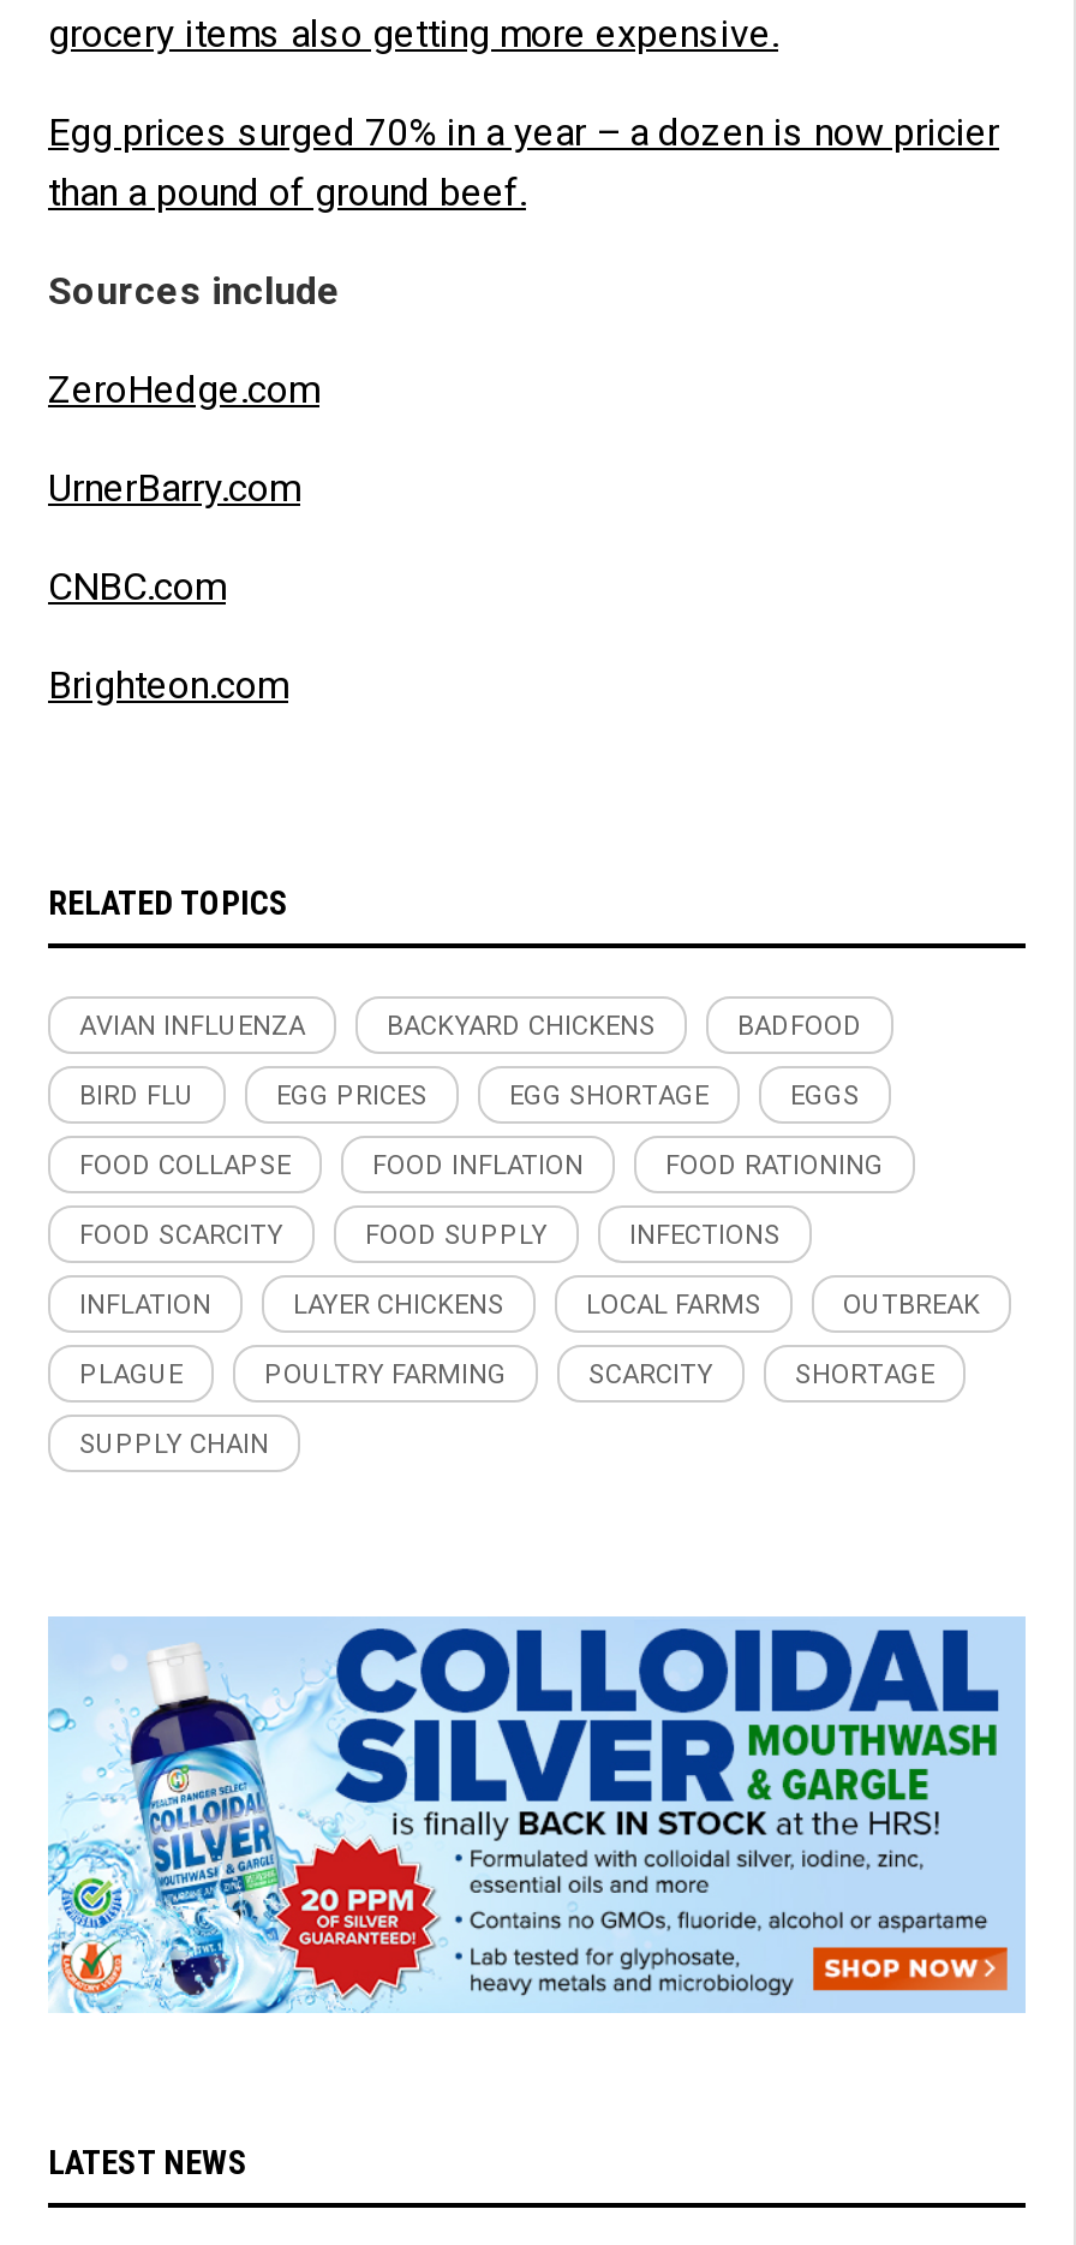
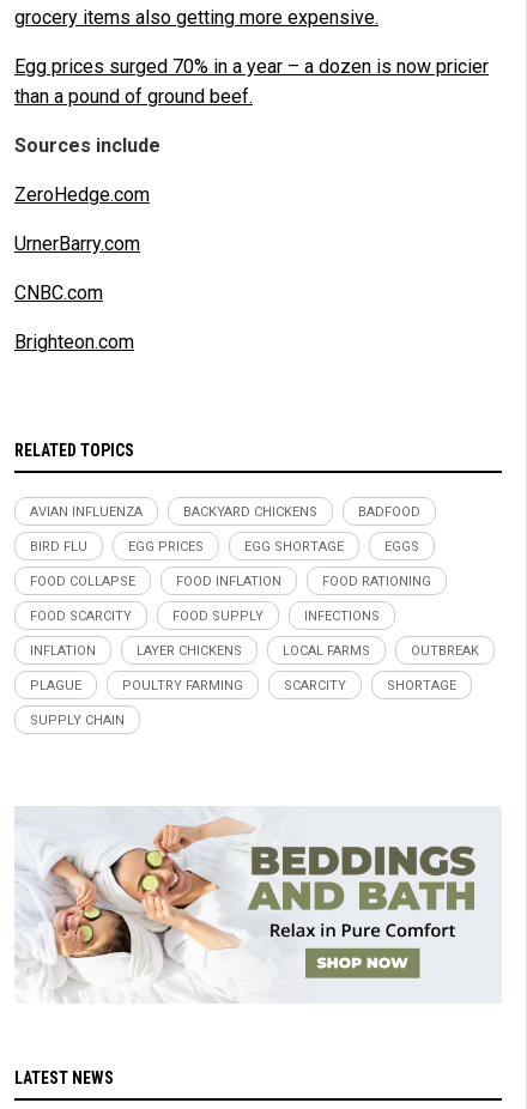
[48,1616,1023,2015] [image] -> [14,807,501,1004] [image]

